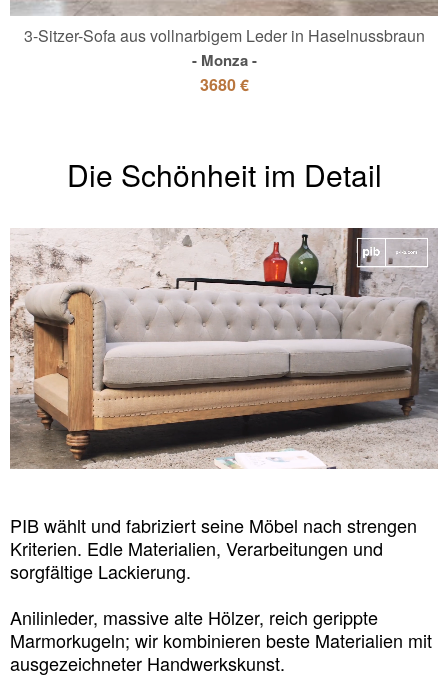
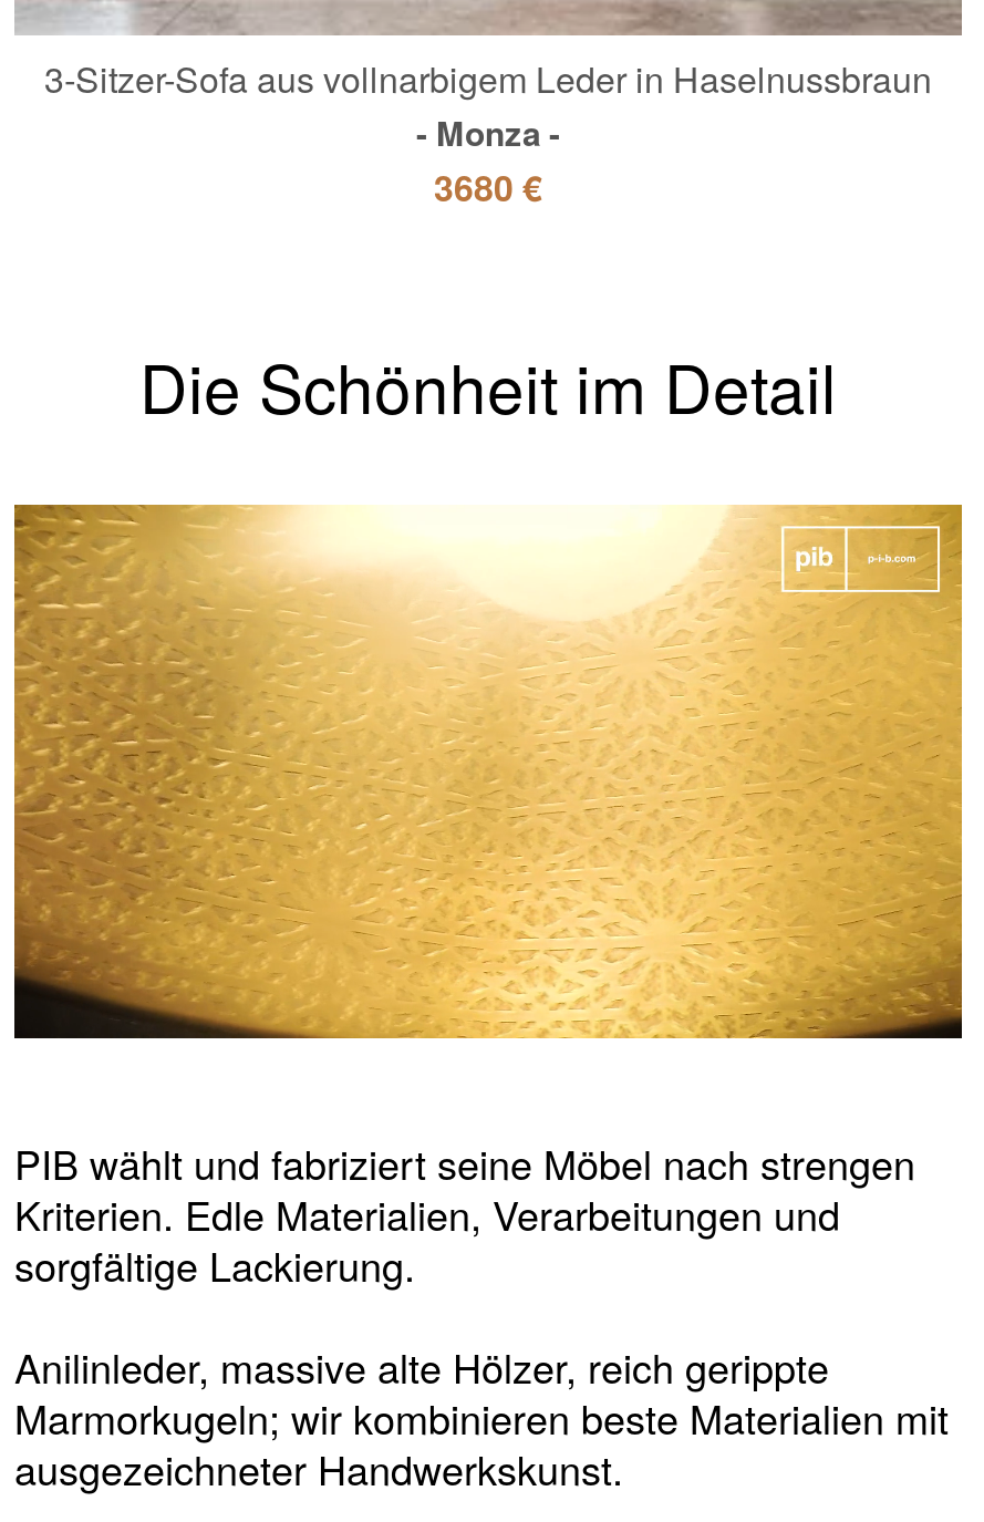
[9,227,439,470] [image] -> [12,503,964,1040] [image]

